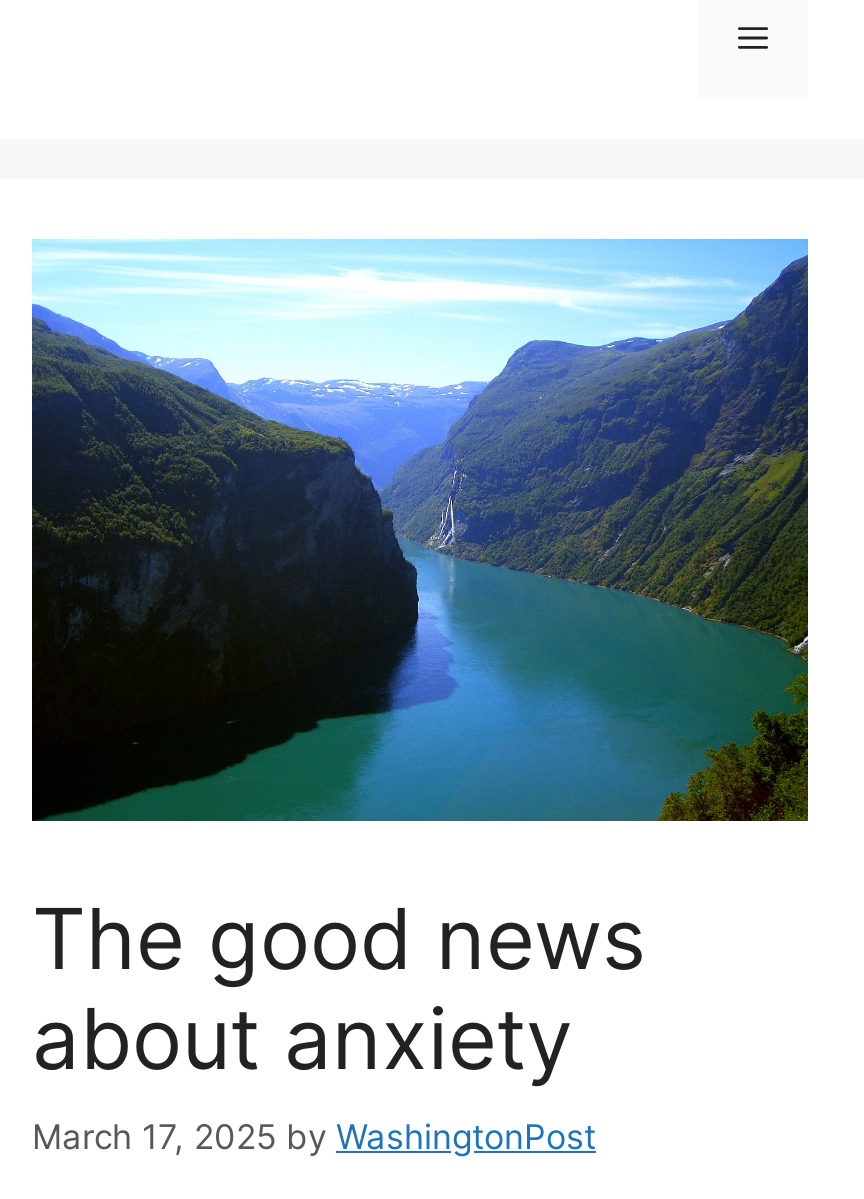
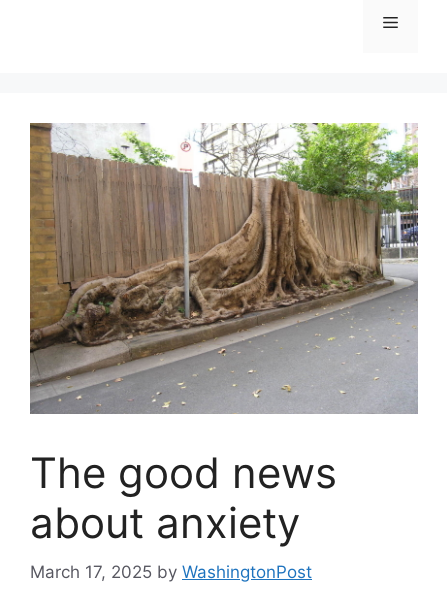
[30,237,810,823] [image] -> [29,122,419,415] [image]

